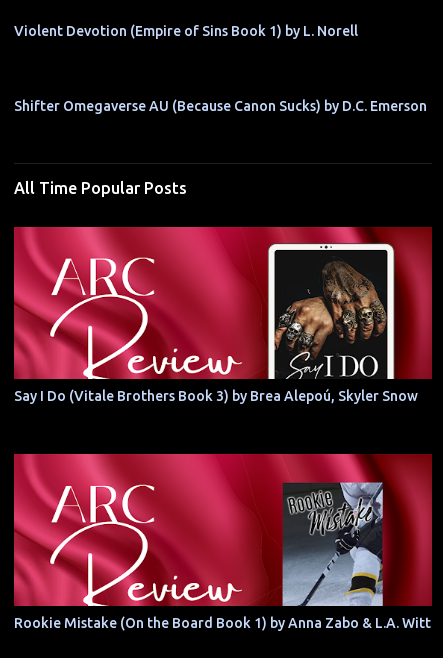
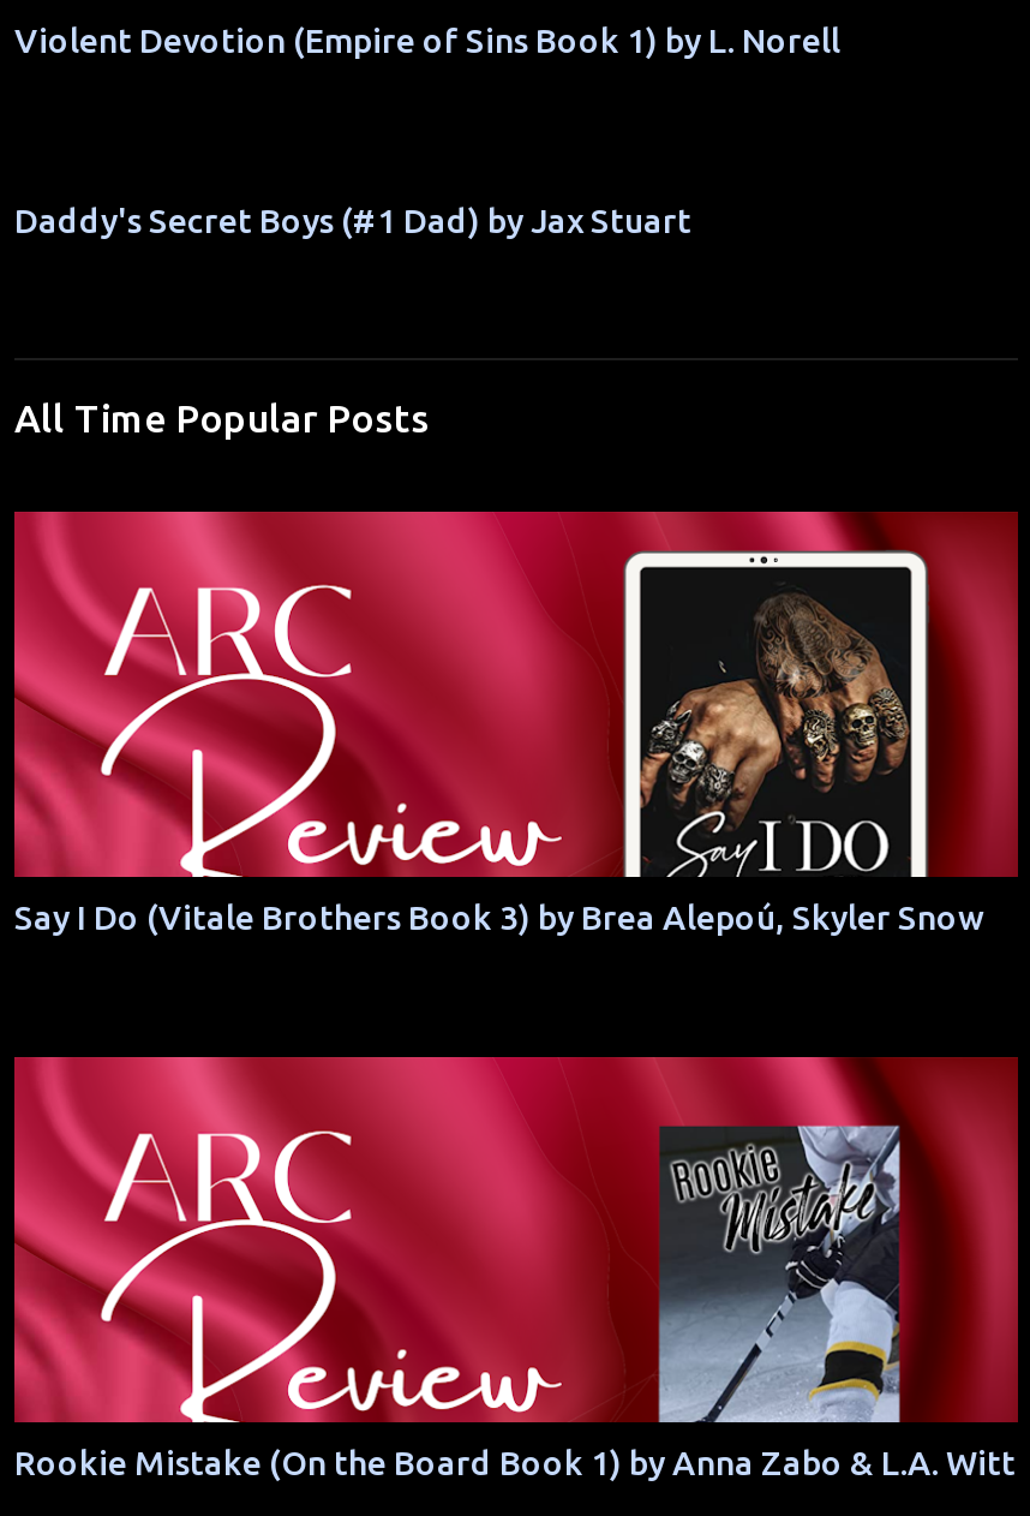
[14,98,427,114] Shifter Omegaverse AU (Because Canon Sucks) by D.C. Emerson -> [14,202,691,240] Daddy's Secret Boys (#1 Dad) by Jax Stuart

